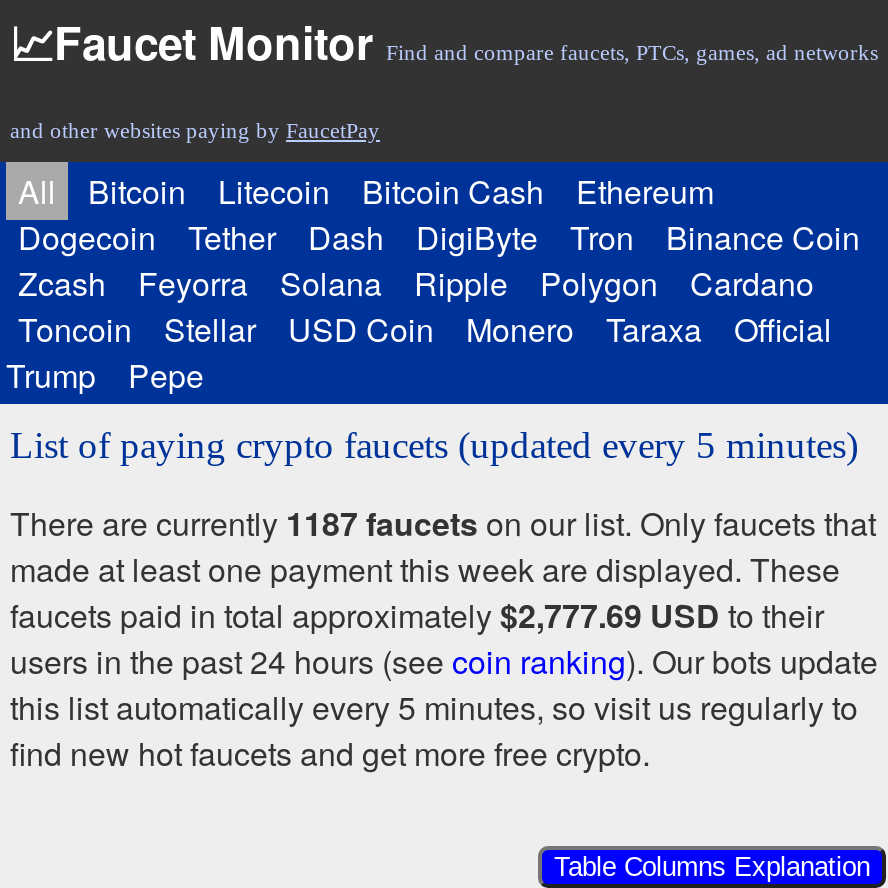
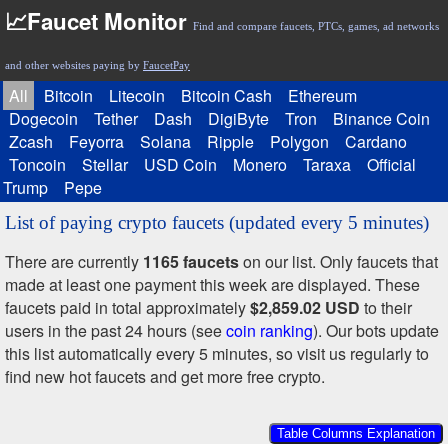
[10,500,876,546] There are currently 1187 faucets on our list. Only faucets that -> [5,250,438,273] There are currently 1165 faucets on our list. Only faucets that
[10,592,824,638] faucets paid in total approximately $2,777.69 USD to their -> [5,296,412,319] faucets paid in total approximately $2,859.02 USD to their

